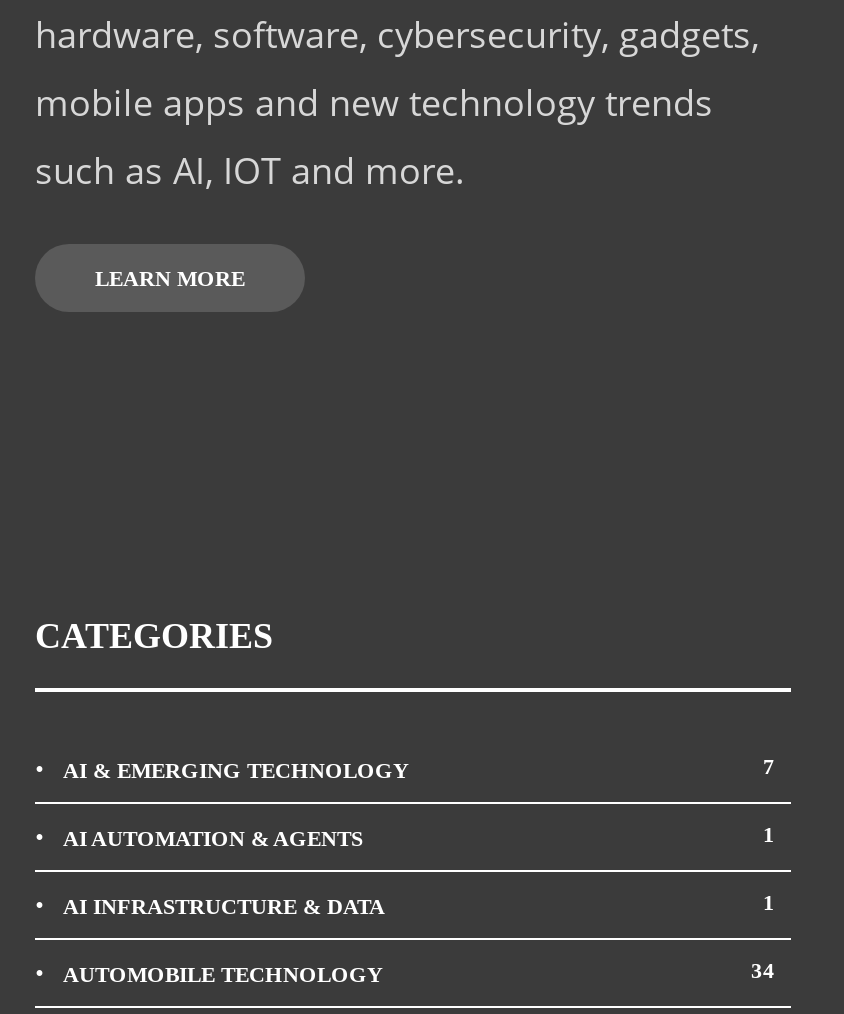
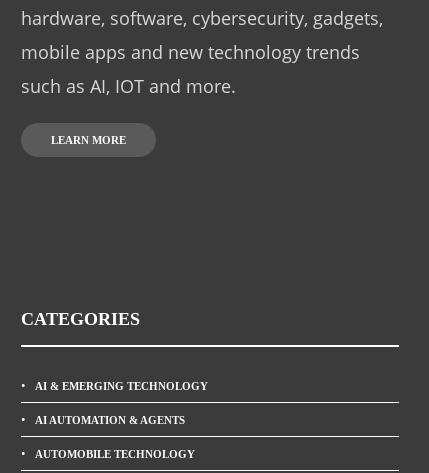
[763,754,775,778] 7 -> none
[63,822,775,918] 1 | AI INFRASTRUCTURE & DATA | 1 -> none
[751,958,775,982] 34 -> none

